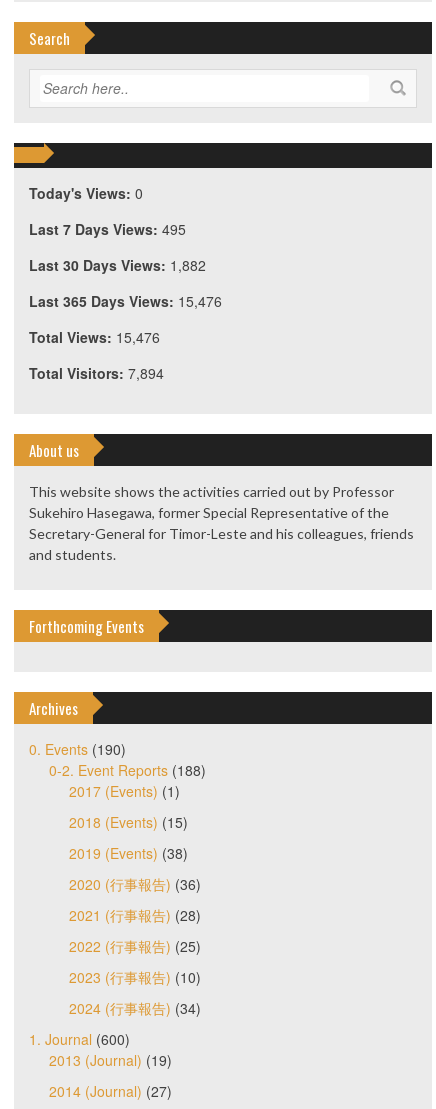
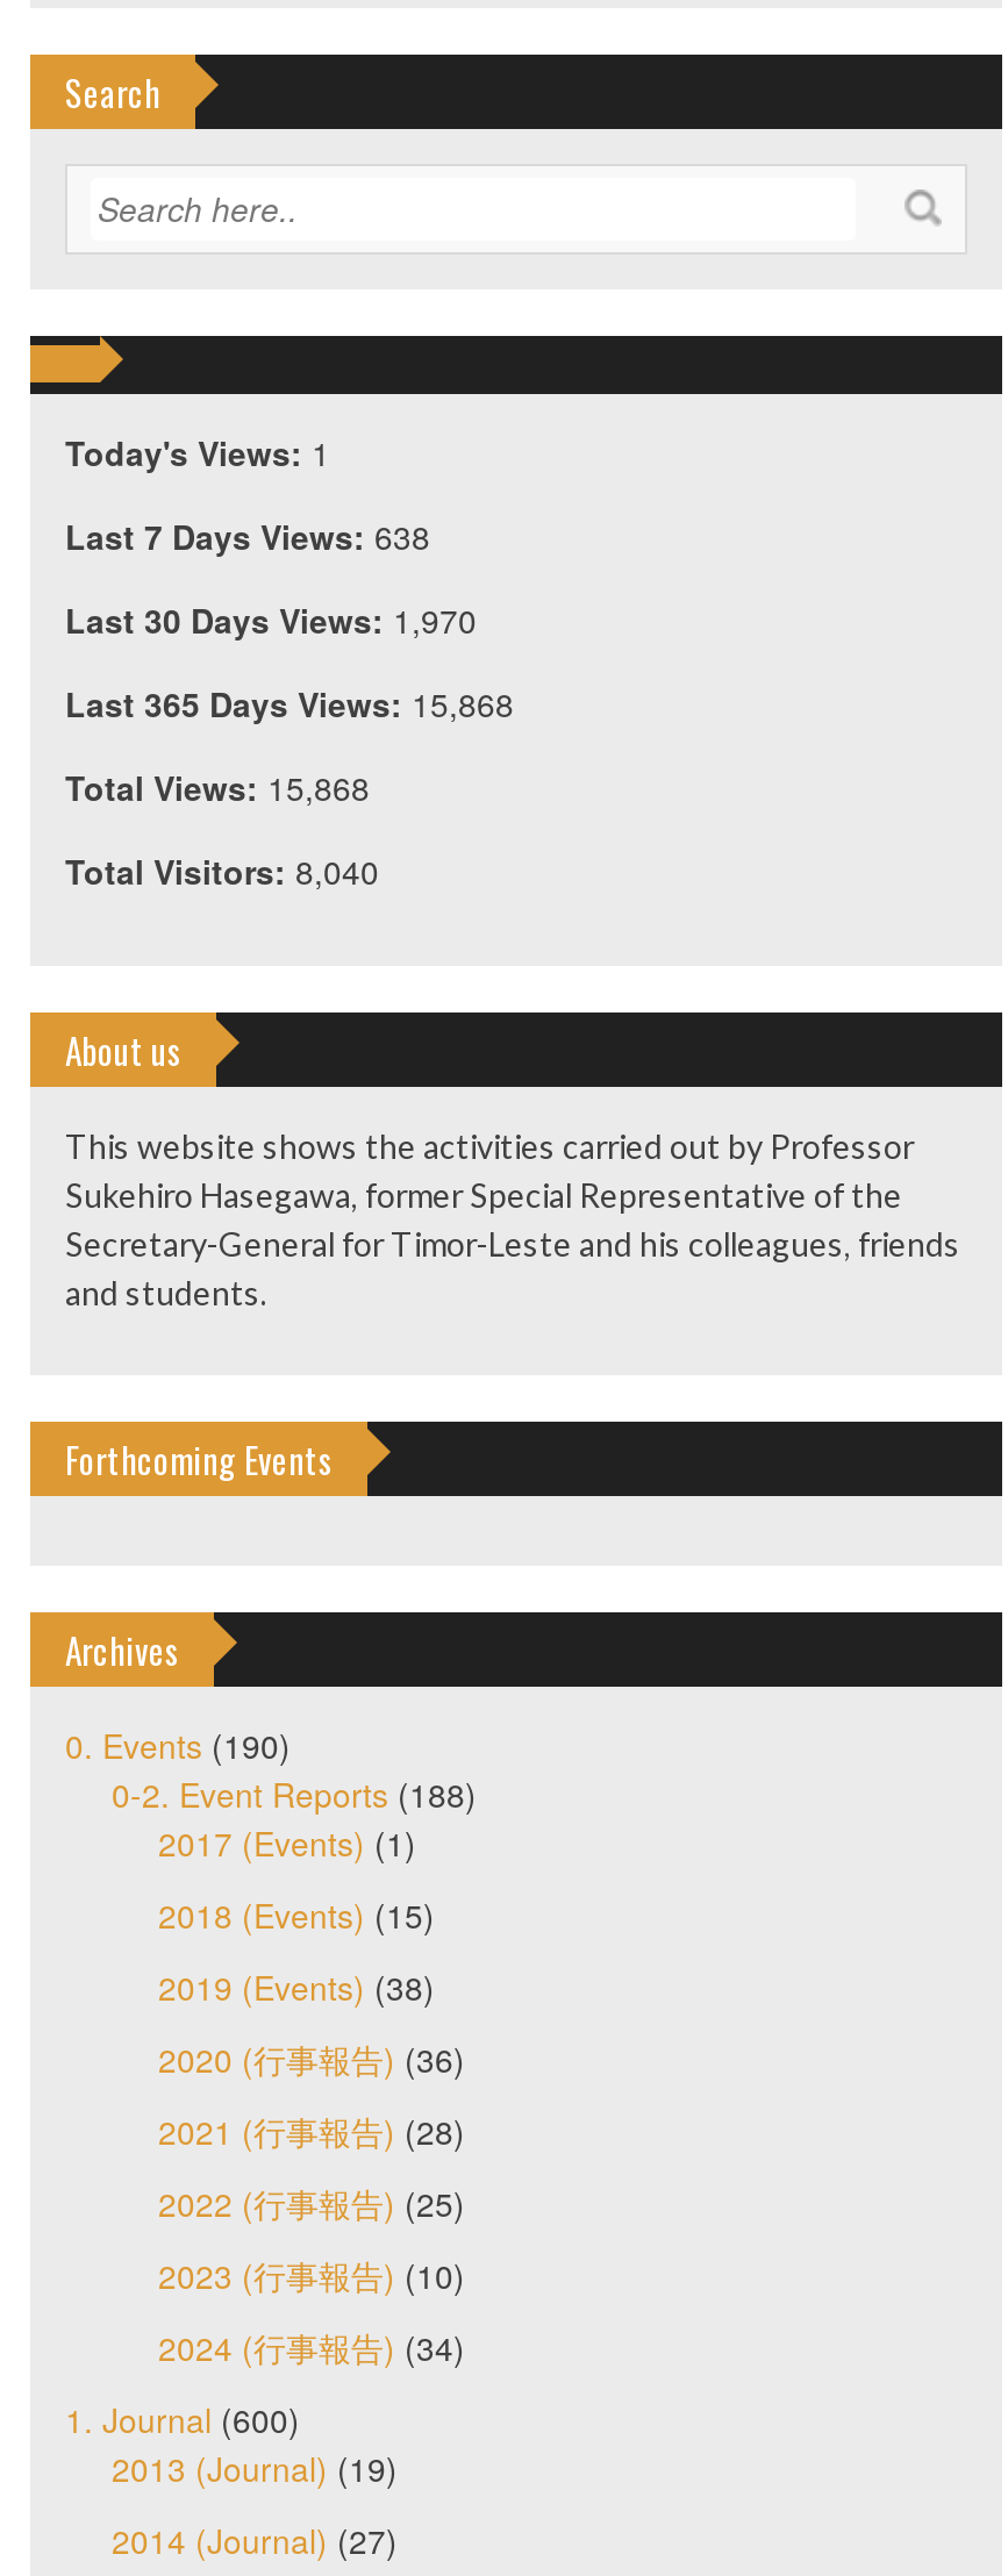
[29,182,143,202] Today's Views: 0 -> [65,428,330,474] Today's Views: 1
[29,218,186,238] Last 7 Days Views: 495 -> [65,511,430,558] Last 7 Days Views: 638
[29,254,206,274] Last 30 Days Views: 1,882 -> [65,595,477,642] Last 30 Days Views: 1,970
[29,290,222,310] Last 365 Days Views: 15,476 -> [65,679,514,725] Last 365 Days Views: 15,868
[29,326,160,346] Total Views: 15,476 -> [65,763,370,809] Total Views: 15,868
[29,362,164,382] Total Visitors: 7,894 -> [65,846,379,893] Total Visitors: 8,040

